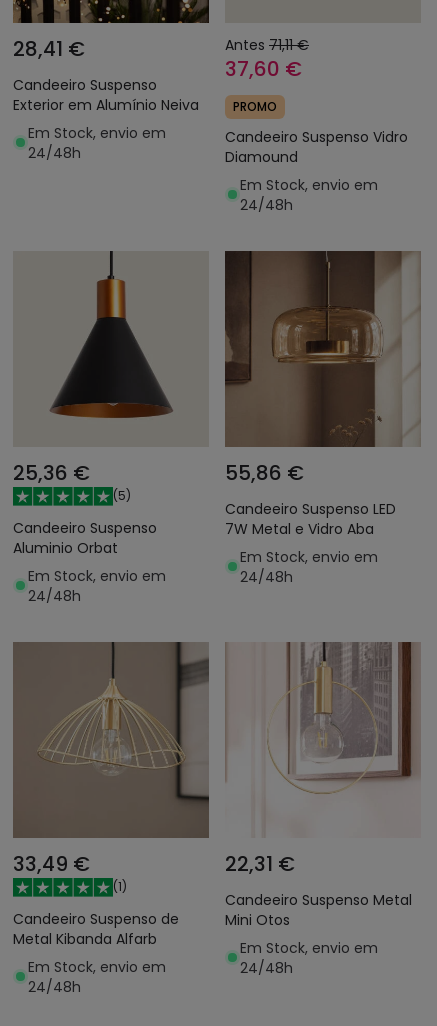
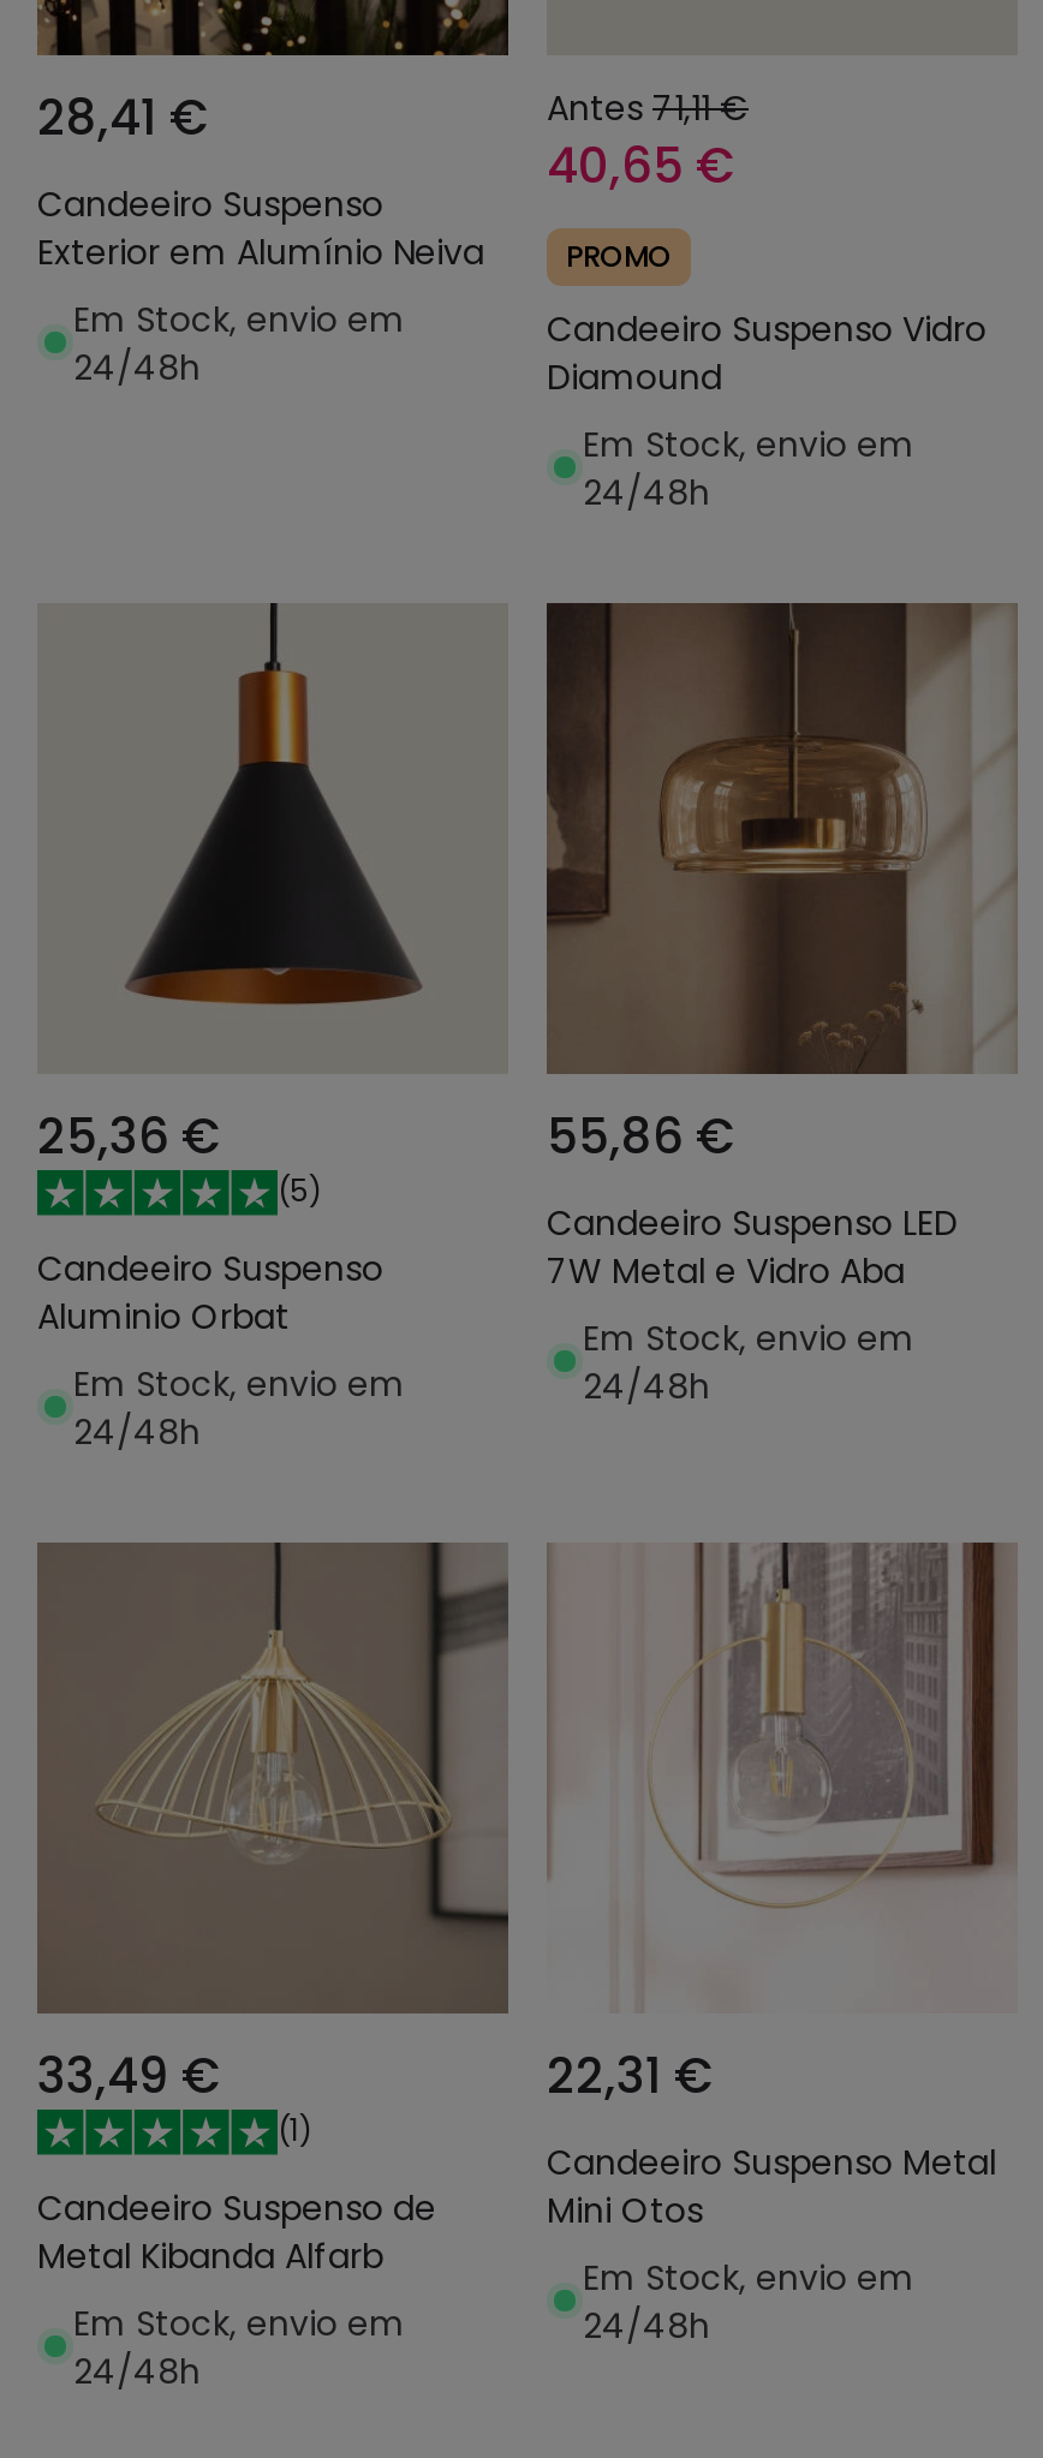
[225,55,302,83] 37,60 € -> [547,131,737,198] 40,65 €

